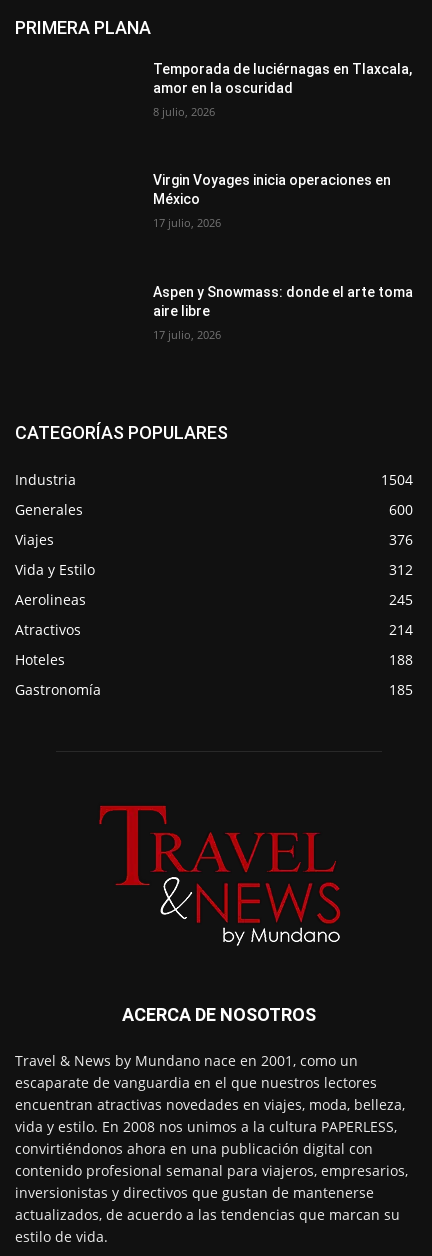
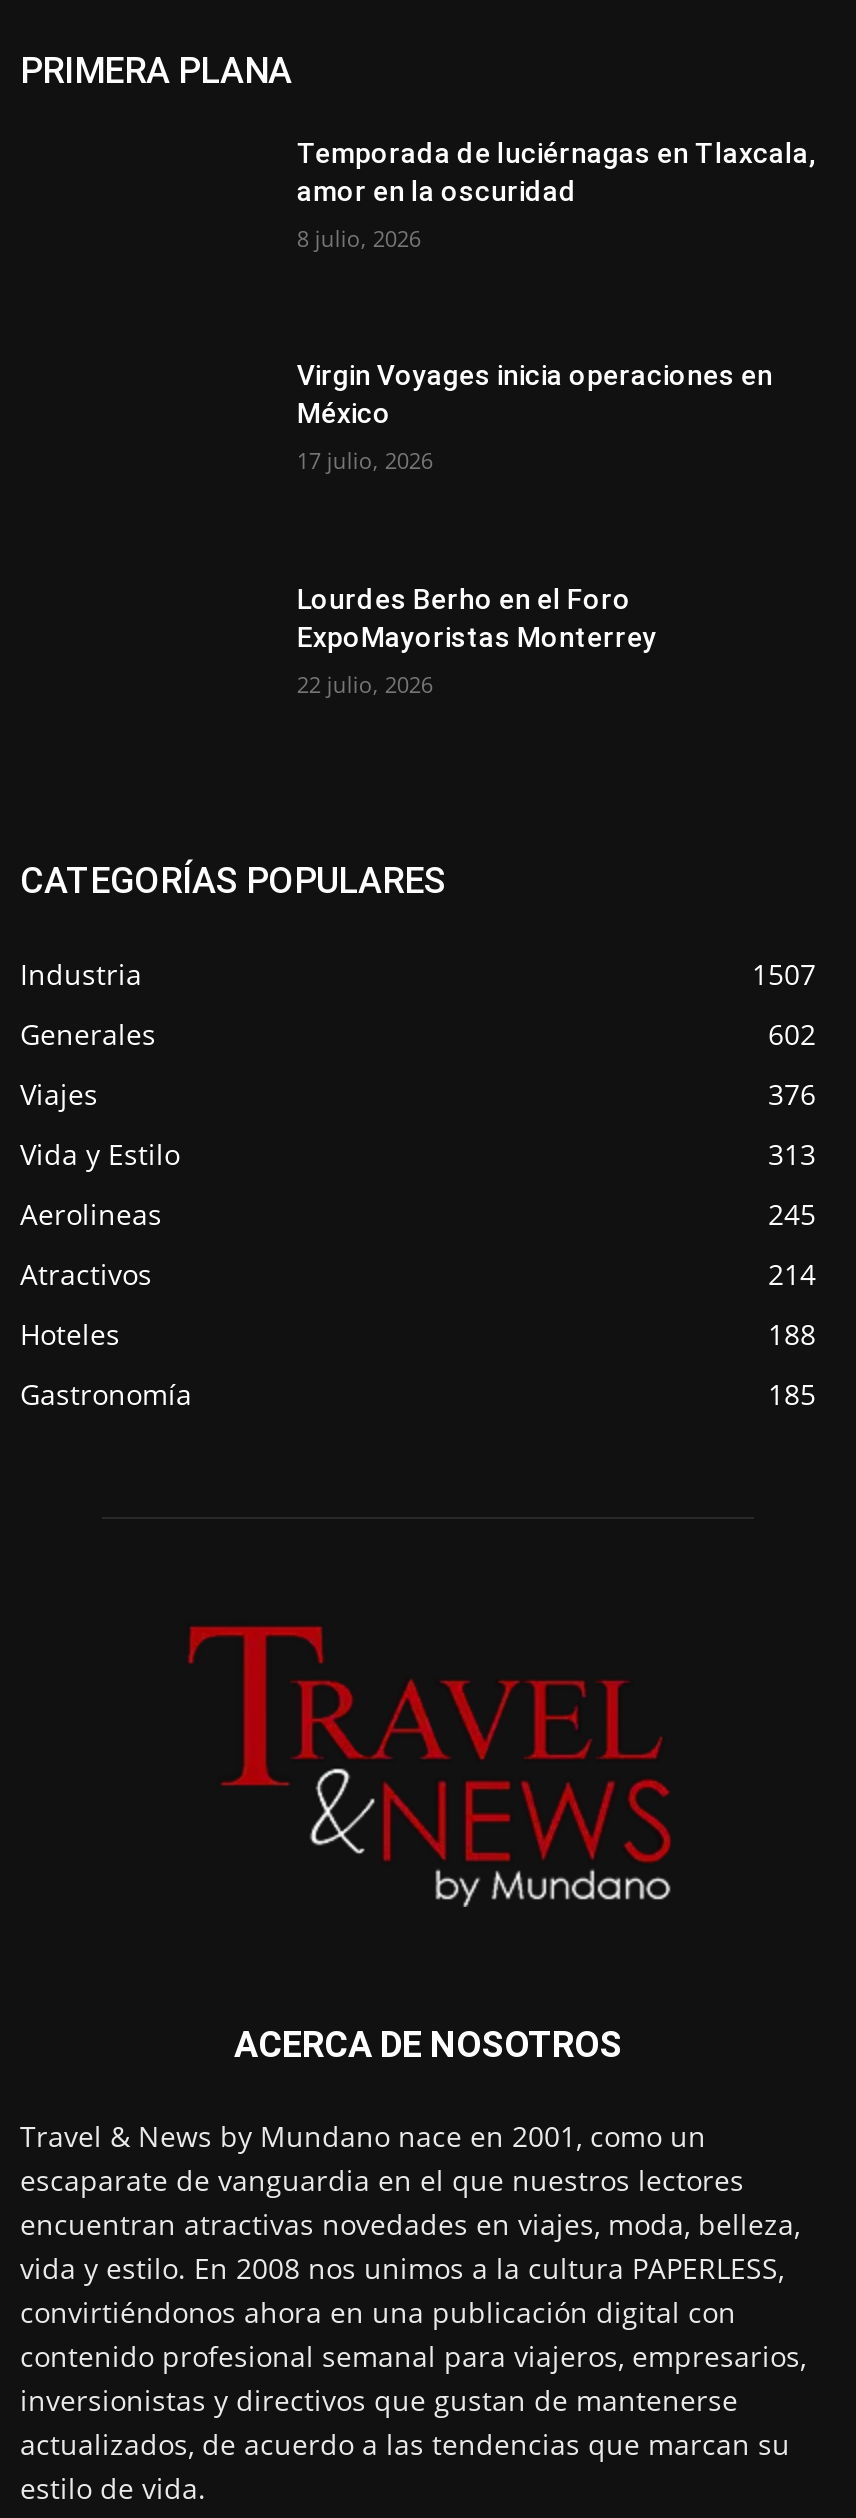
[153,284,413,319] Aspen y Snowmass: donde el arte toma | aire libre -> [297,583,657,653] Lourdes Berho en el Foro | ExpoMayoristas Monterrey
[153,327,221,342] 17 julio, 2026 -> [297,669,433,699] 22 julio, 2026
[381,469,413,488] 1504 -> [752,954,816,992] 1507
[389,499,413,518] 600 -> [768,1014,816,1052] 602
[389,559,413,578] 312 -> [768,1134,816,1172] 313

